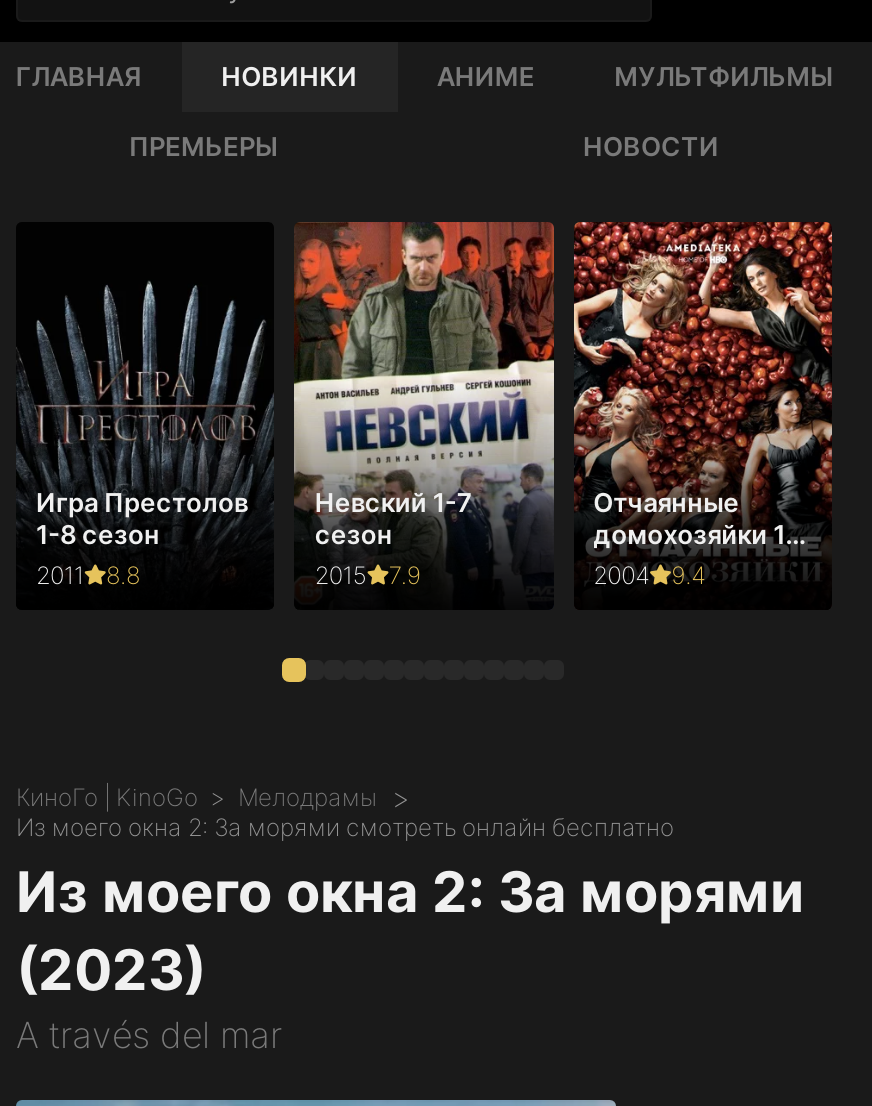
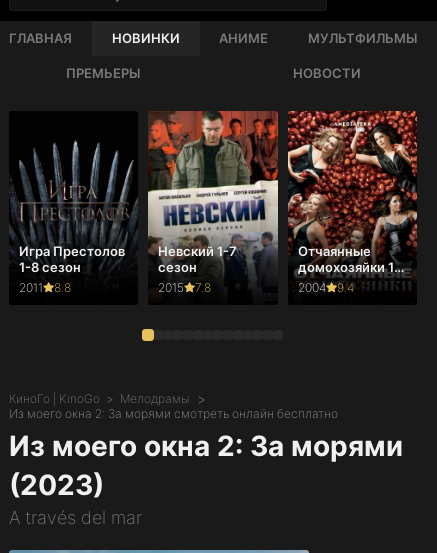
[315,560,421,590] 2015 7.9 -> [158,280,211,295] 2015 7.8

